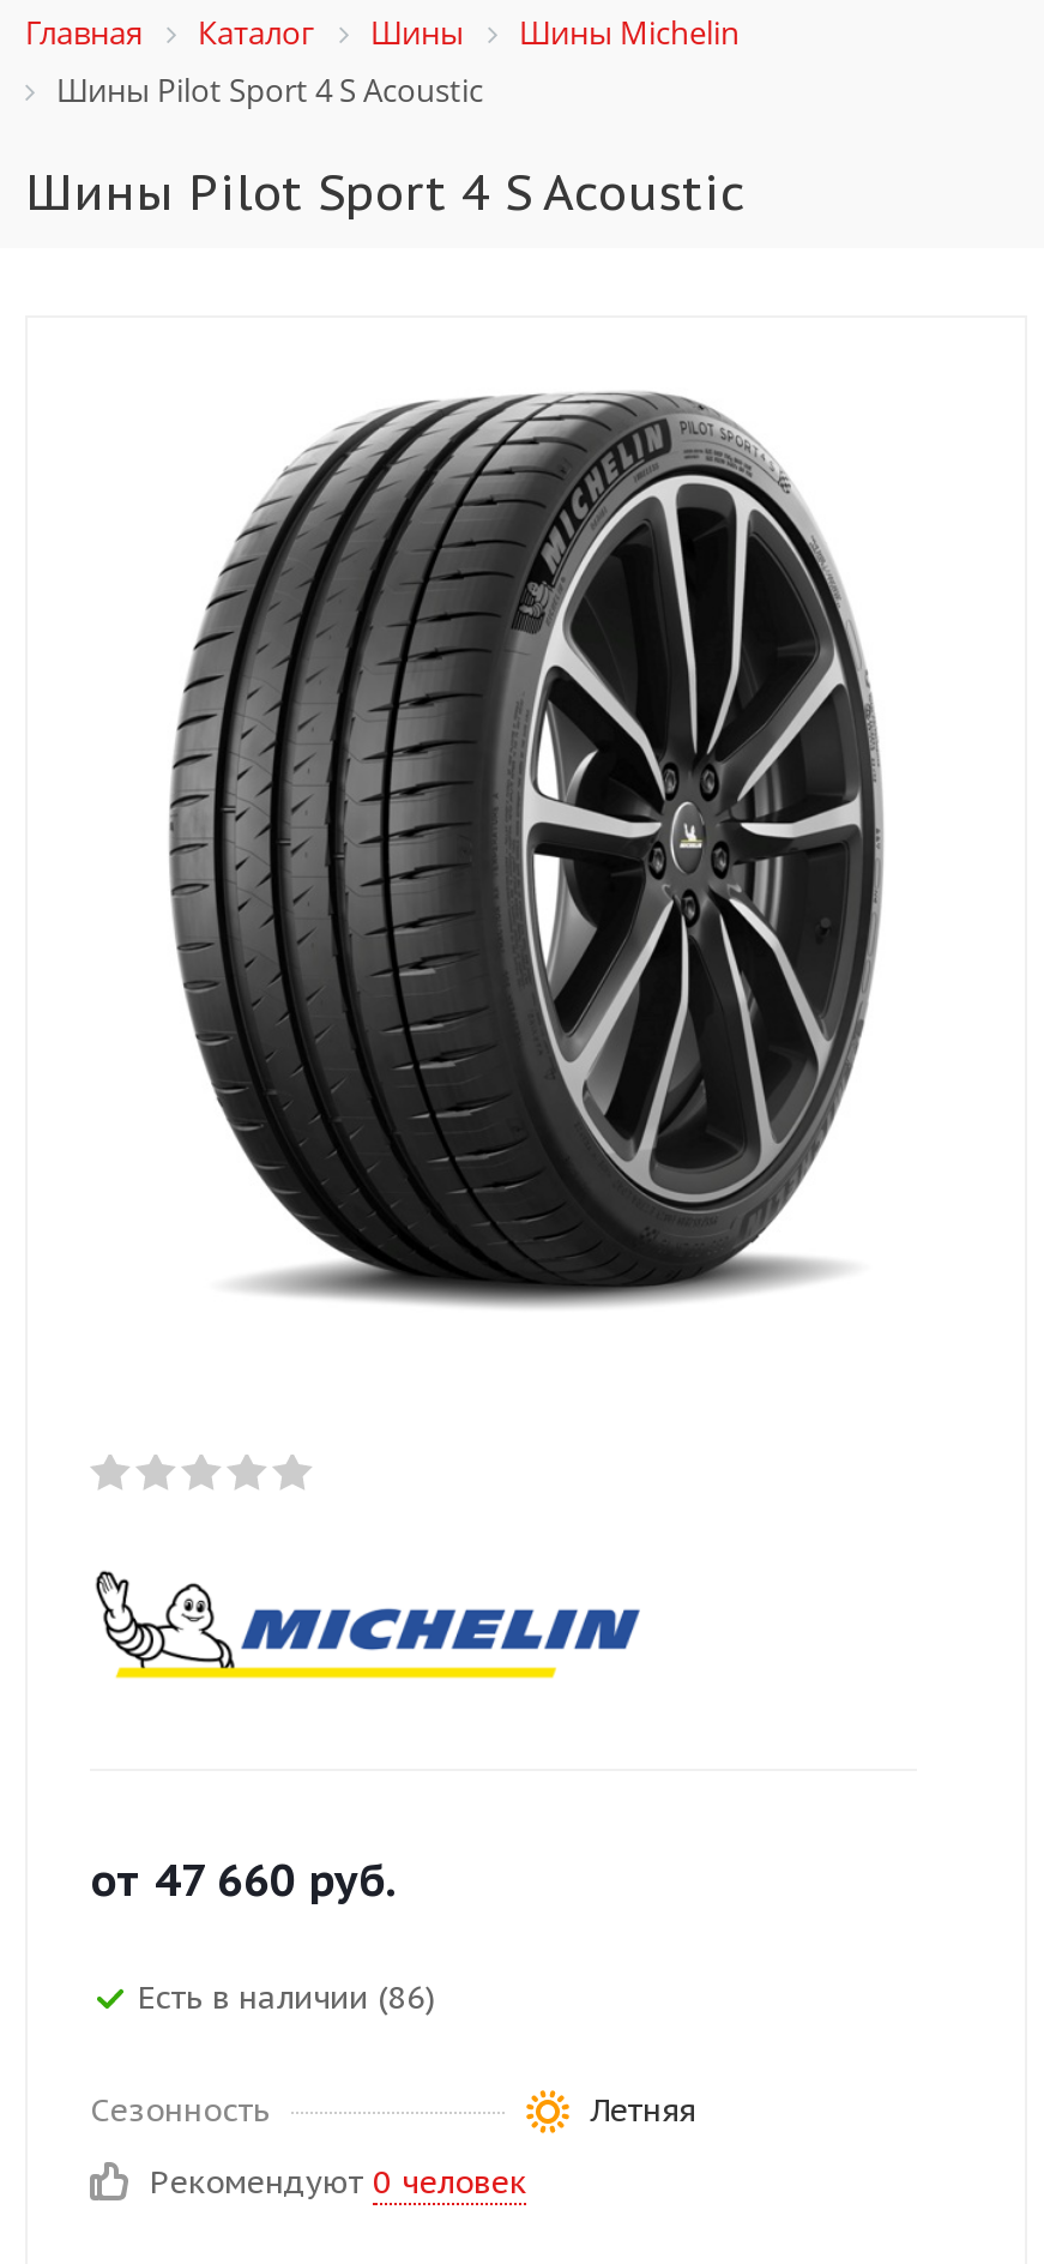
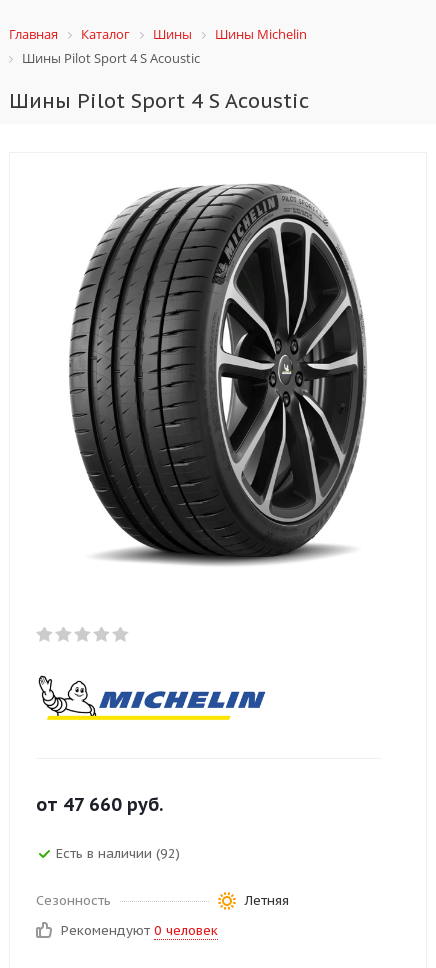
[138,1978,435,2019] Есть в наличии (86) -> [56,845,180,862] Есть в наличии (92)

